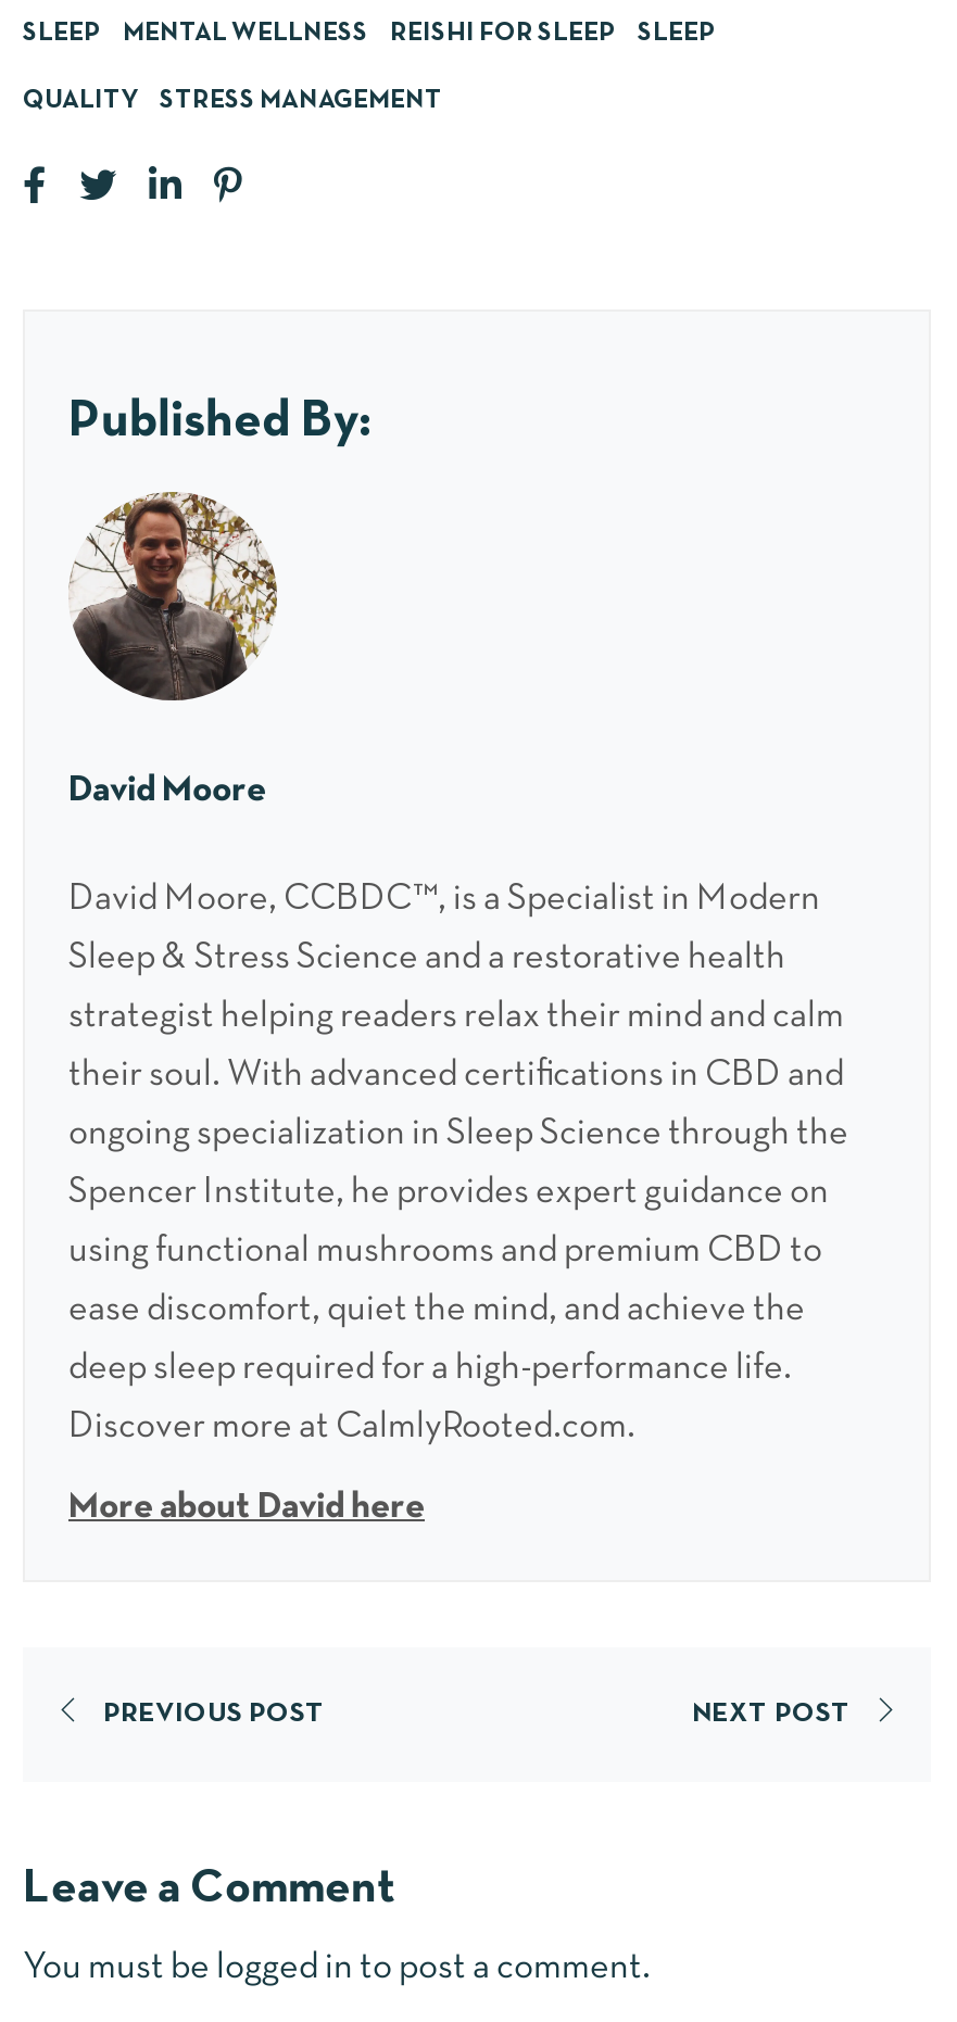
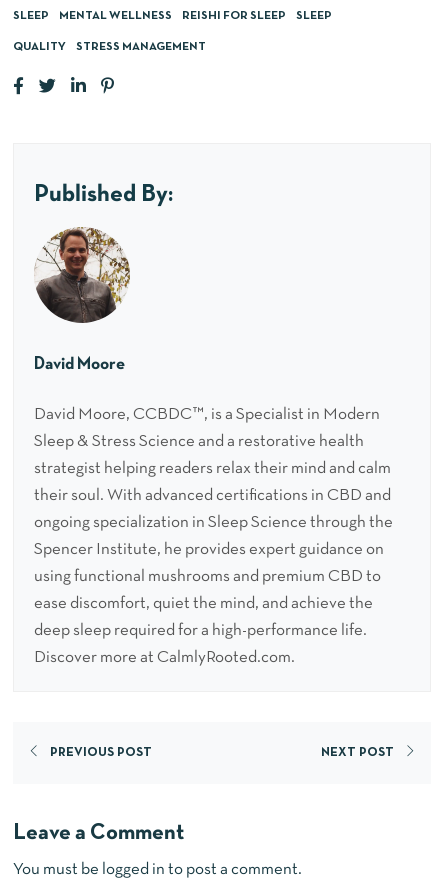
[68,1491,425,1524] More about David here -> none

